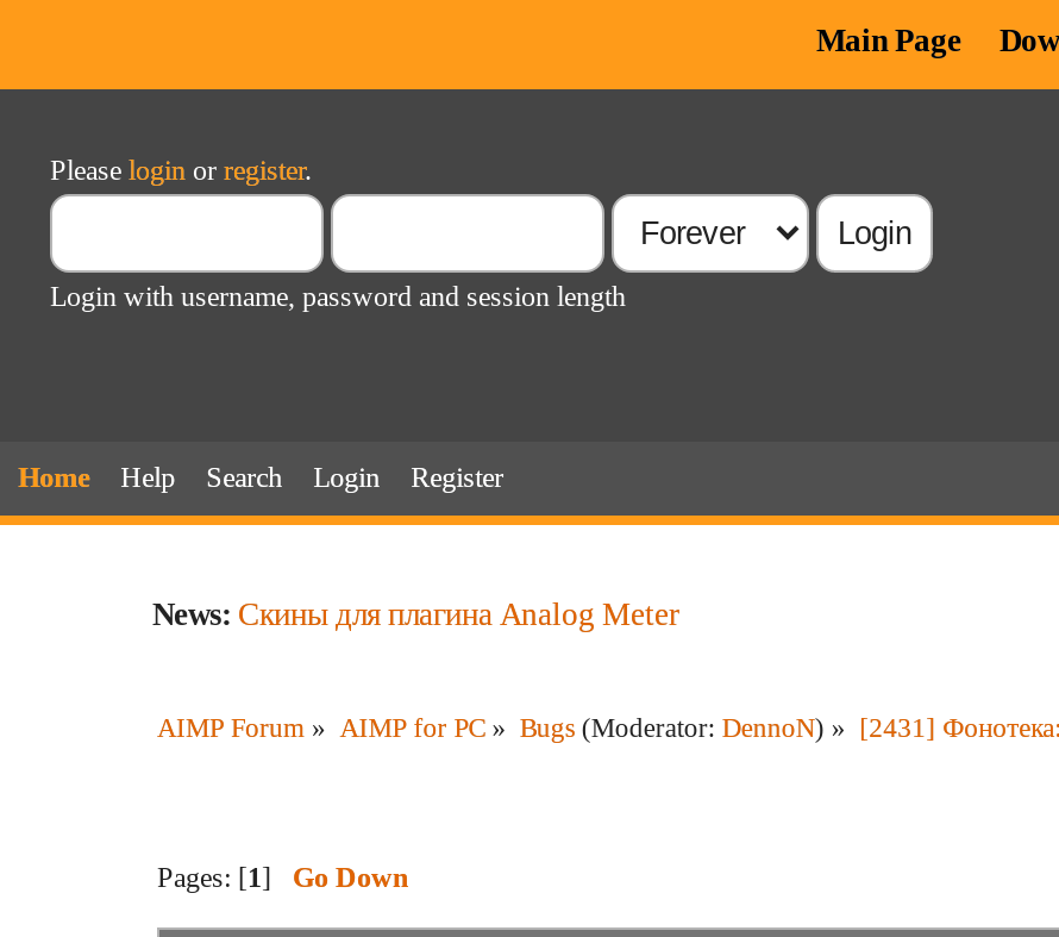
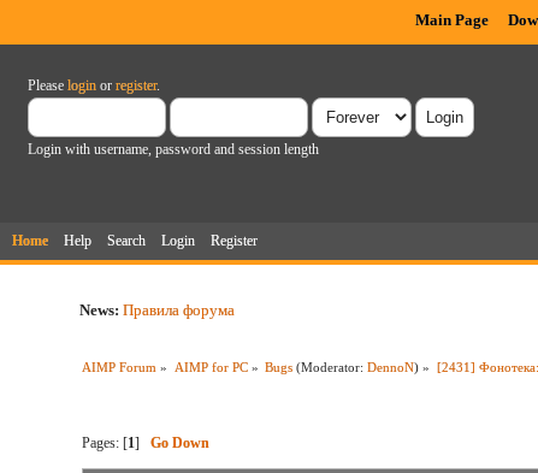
[152,596,678,632] News: Скины для плагина Analog Meter -> [79,301,235,319] News: Правила форума

